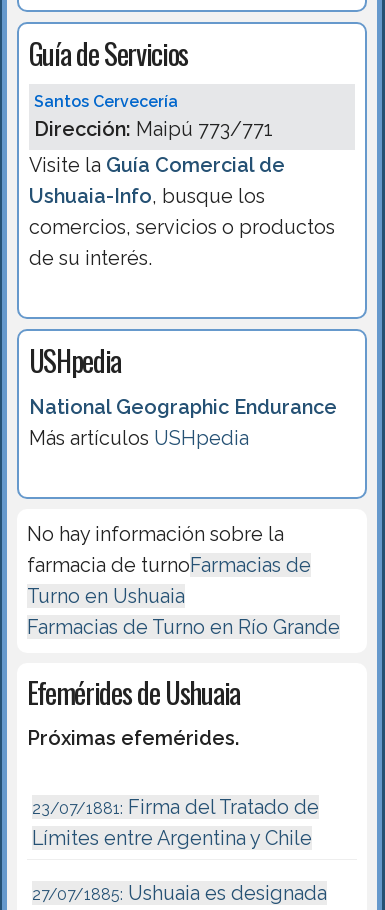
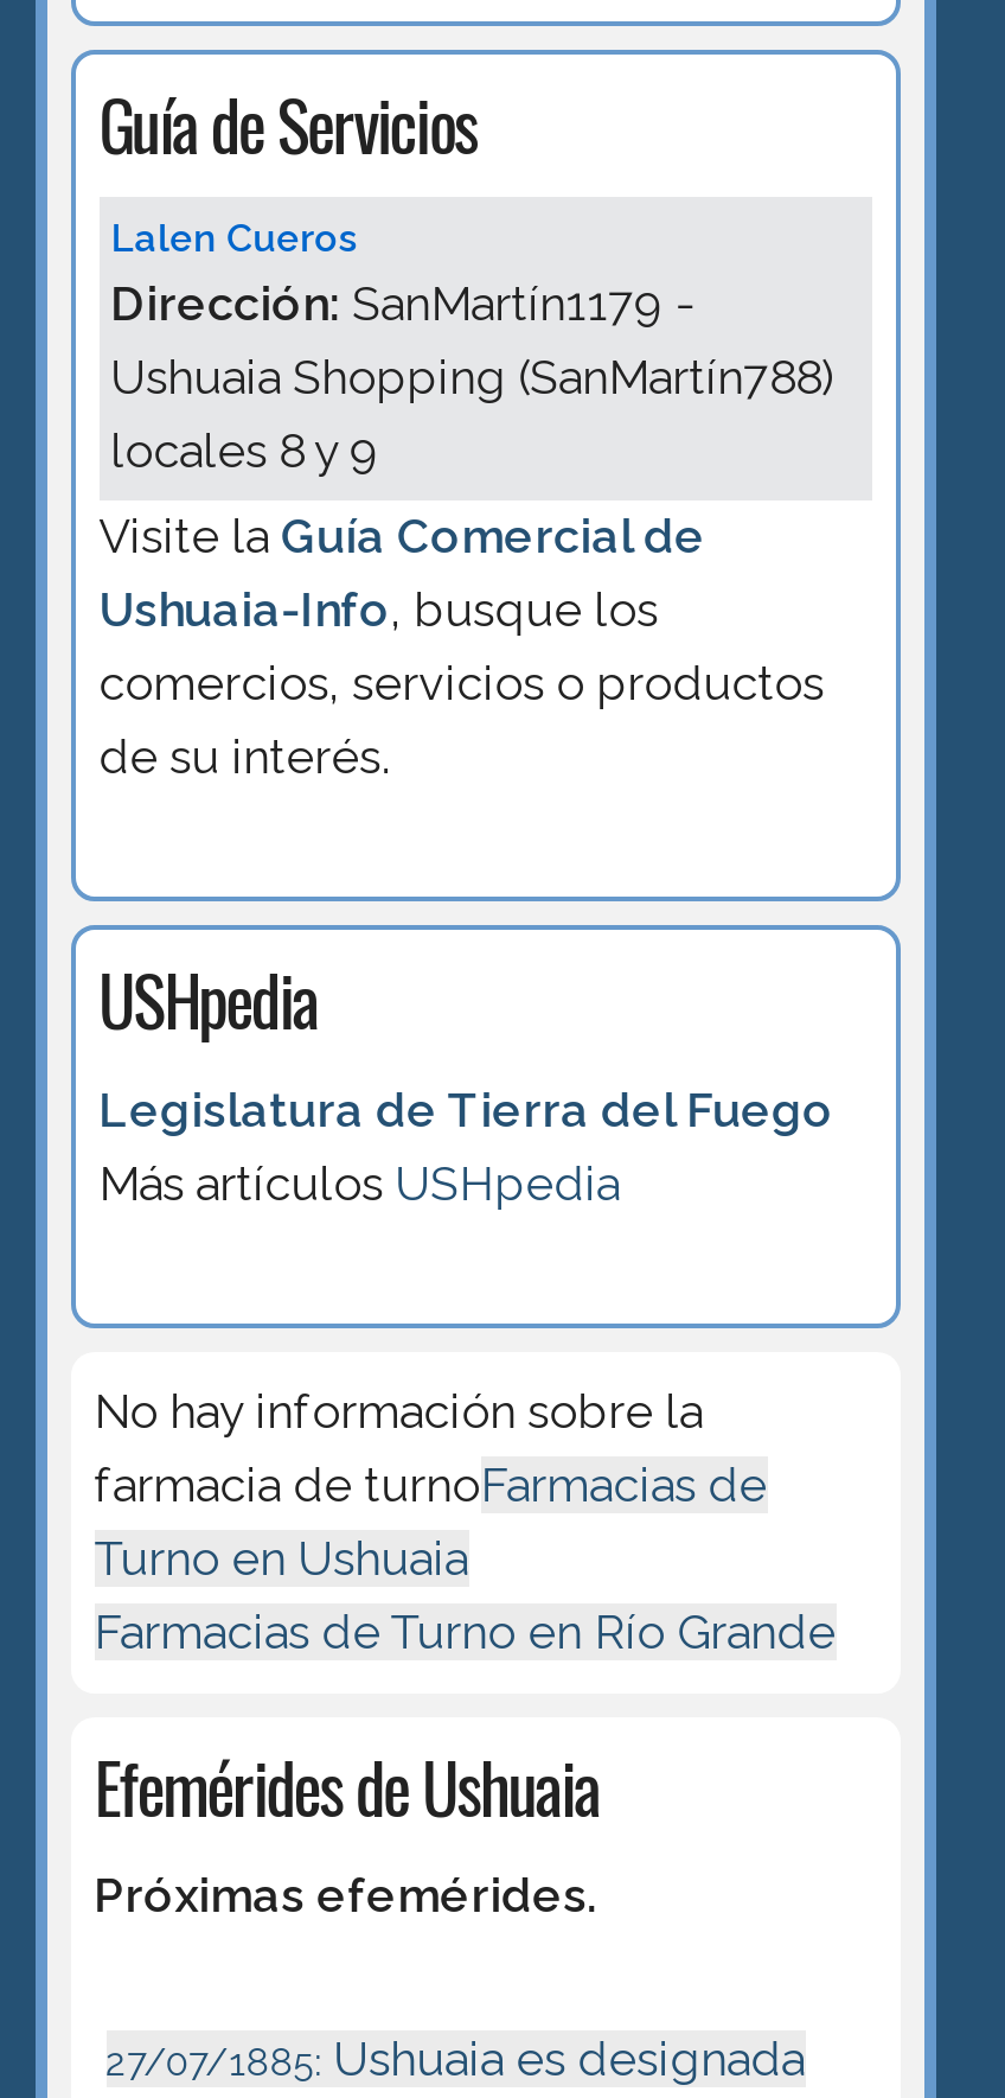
[34,92,273,141] Santos Cervecería | Dirección: Maipú 773/771 -> [110,217,833,480] Lalen Cueros | Dirección: SanMartín1179 - | Ushuaia Shopping (SanMartín788) | locales 8 y 9
moved [29,153,335,381] -> [99,509,824,1049]: Visite la Guía Comercial de | Ushuaia-Info, busque los | comercios, servicios o productos | de su interés. | USHpedia
[29,395,337,419] National Geographic Endurance -> [99,1081,833,1138] Legislatura de Tierra del Fuego
moved [27,426,340,750] -> [94,1154,836,1923]: Más artículos USHpedia | No hay información sobre la | farmacia de turnoFarmacias de | Turno en Ushuaia | Farmacias de Turno en Río Grande | Efemérides de Ushuaia | Próximas efemérides.
[32,795,319,850] 23/07/1881: Firma del Tratado de | Límites entre Argentina y Chile -> none

